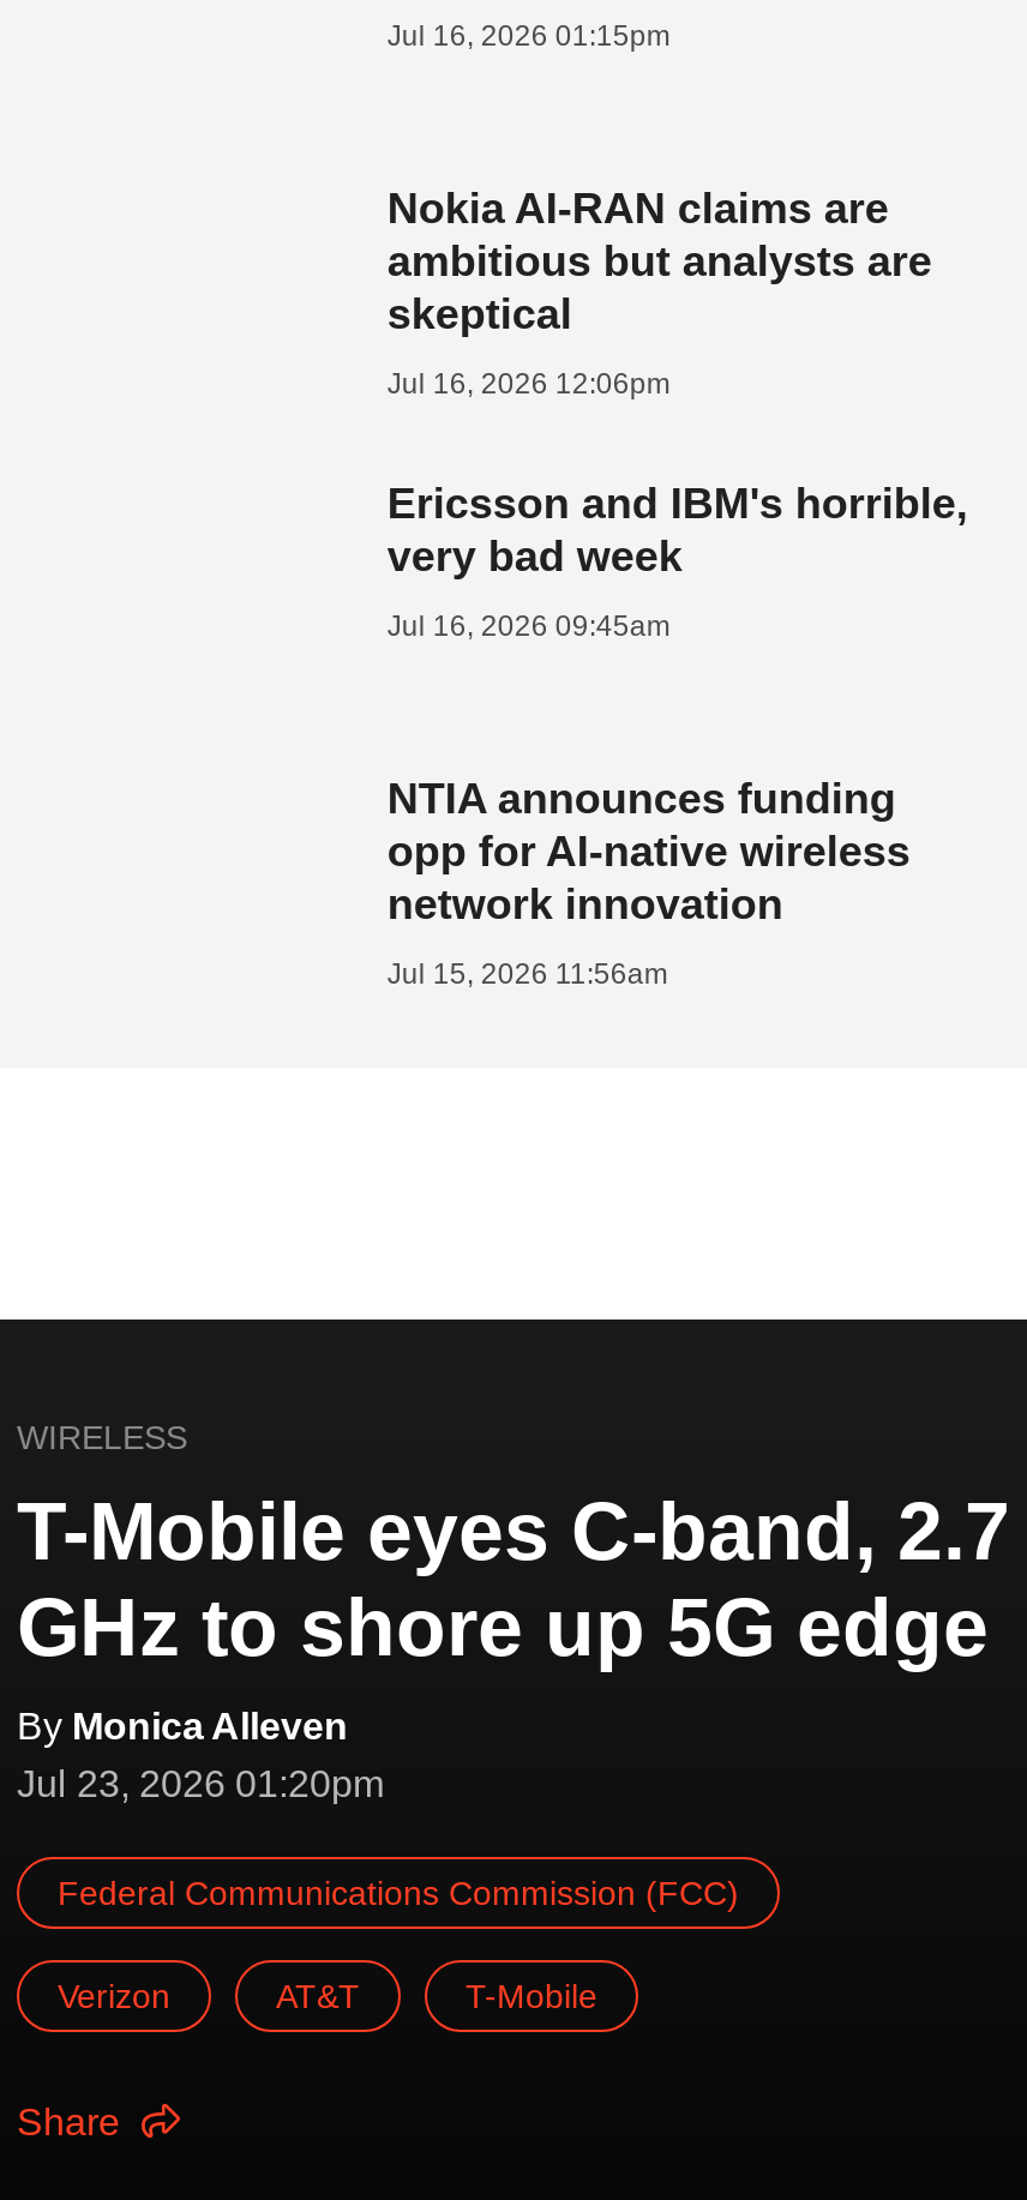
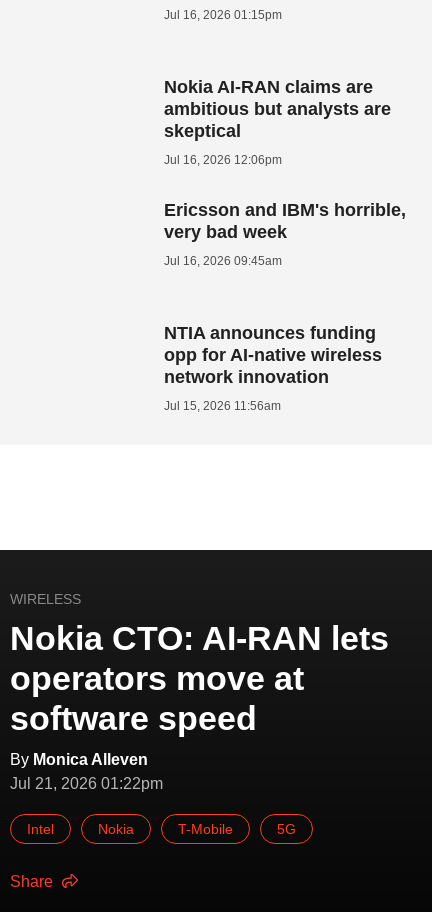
[17,1484,1010,1671] T-Mobile eyes C-band, 2.7 | GHz to shore up 5G edge -> [10,619,389,737] Nokia CTO: AI-RAN lets | operators move at | software speed
moved [17,1705,348,1746] -> [10,751,148,768]: By Monica Alleven
[17,1763,739,2015] Jul 23, 2026 01:20pm | Federal Communications Commission (FCC) | Verizon | AT&T -> [10,775,163,837] Jul 21, 2026 01:22pm | Intel | Nokia
none -> [277,821,296,837] 5G

